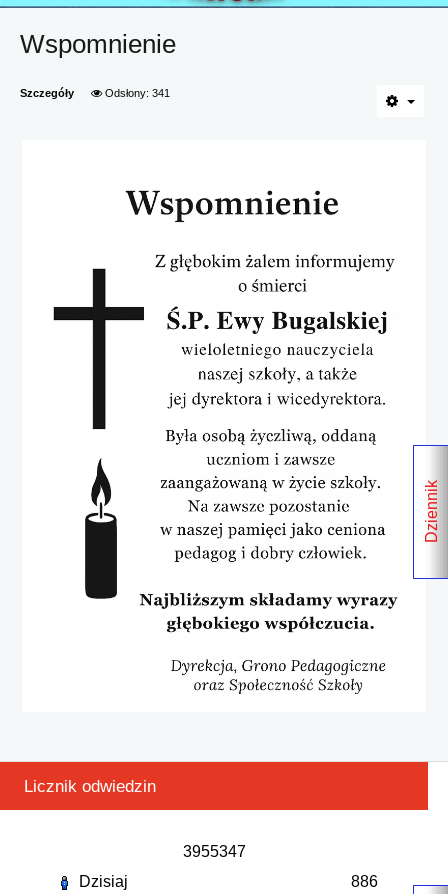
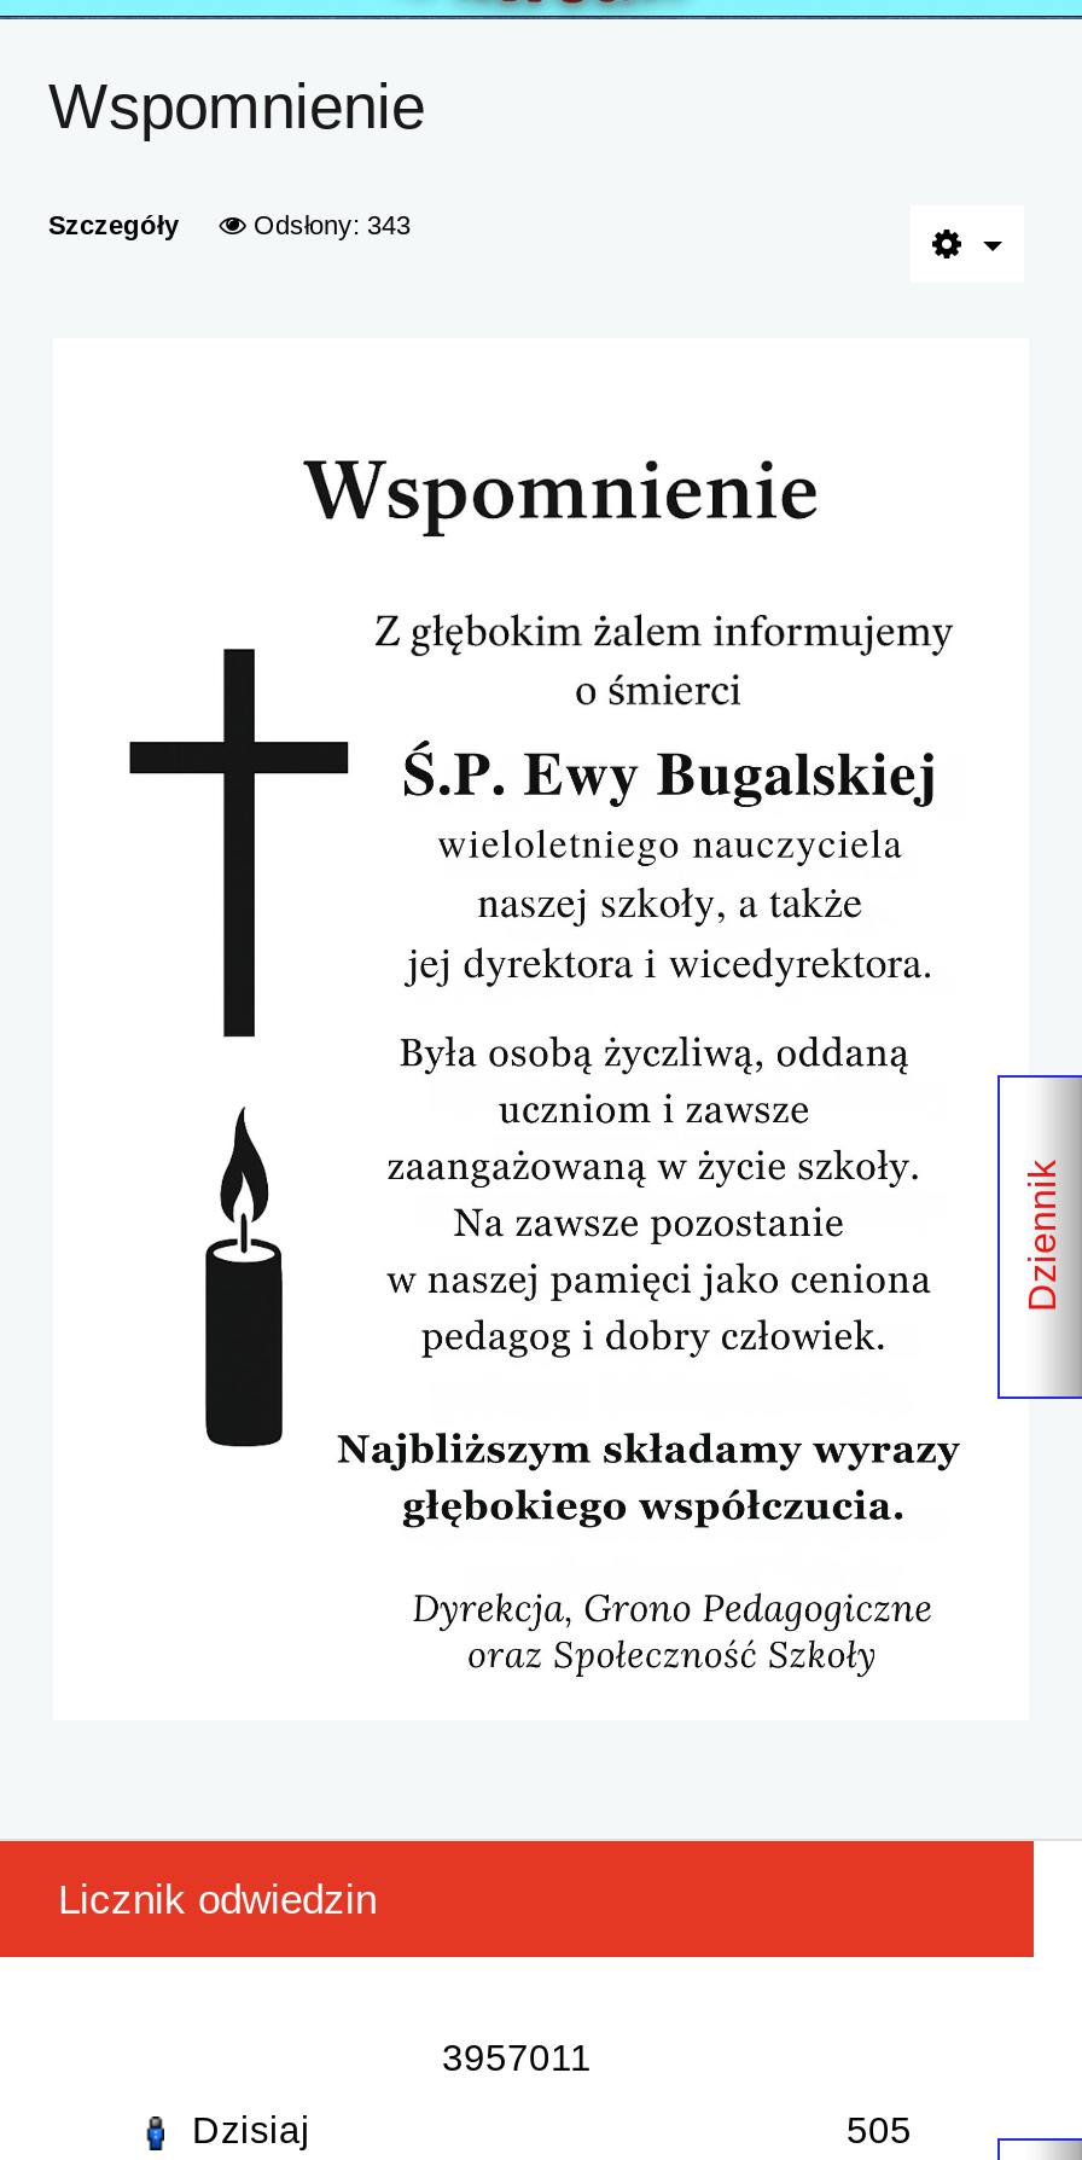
[105,87,170,99] Odsłony: 341 -> [254,211,411,240] Odsłony: 343
[182,843,245,860] 3955347 -> [442,2036,592,2077] 3957011
[350,873,377,890] 886 -> [847,2109,912,2150] 505

